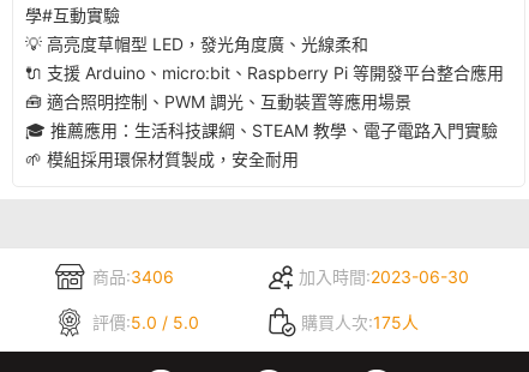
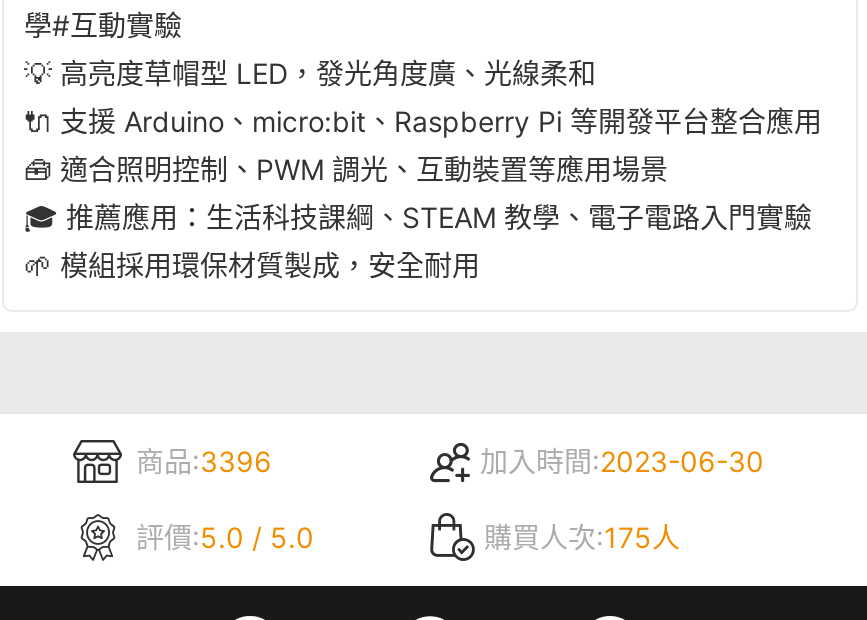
[92,266,174,286] 商品:3406 -> [136,443,272,477] 商品:3396

